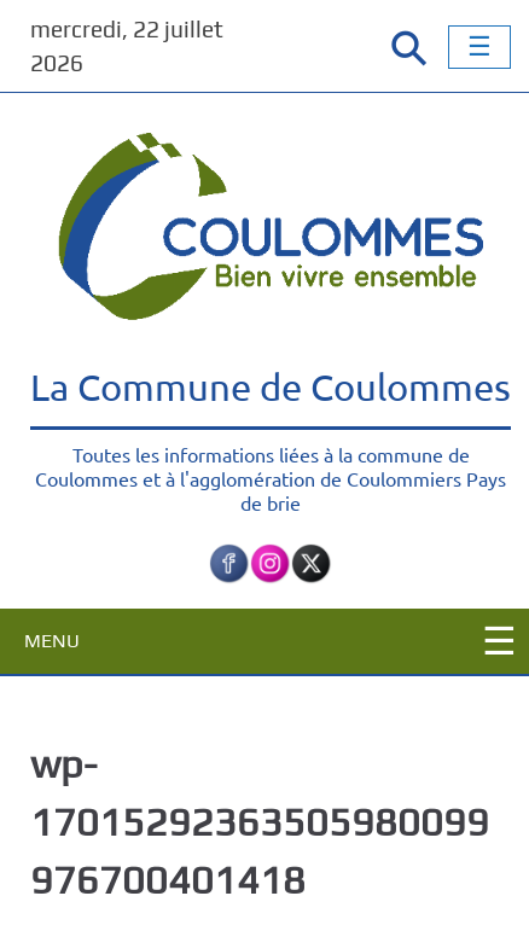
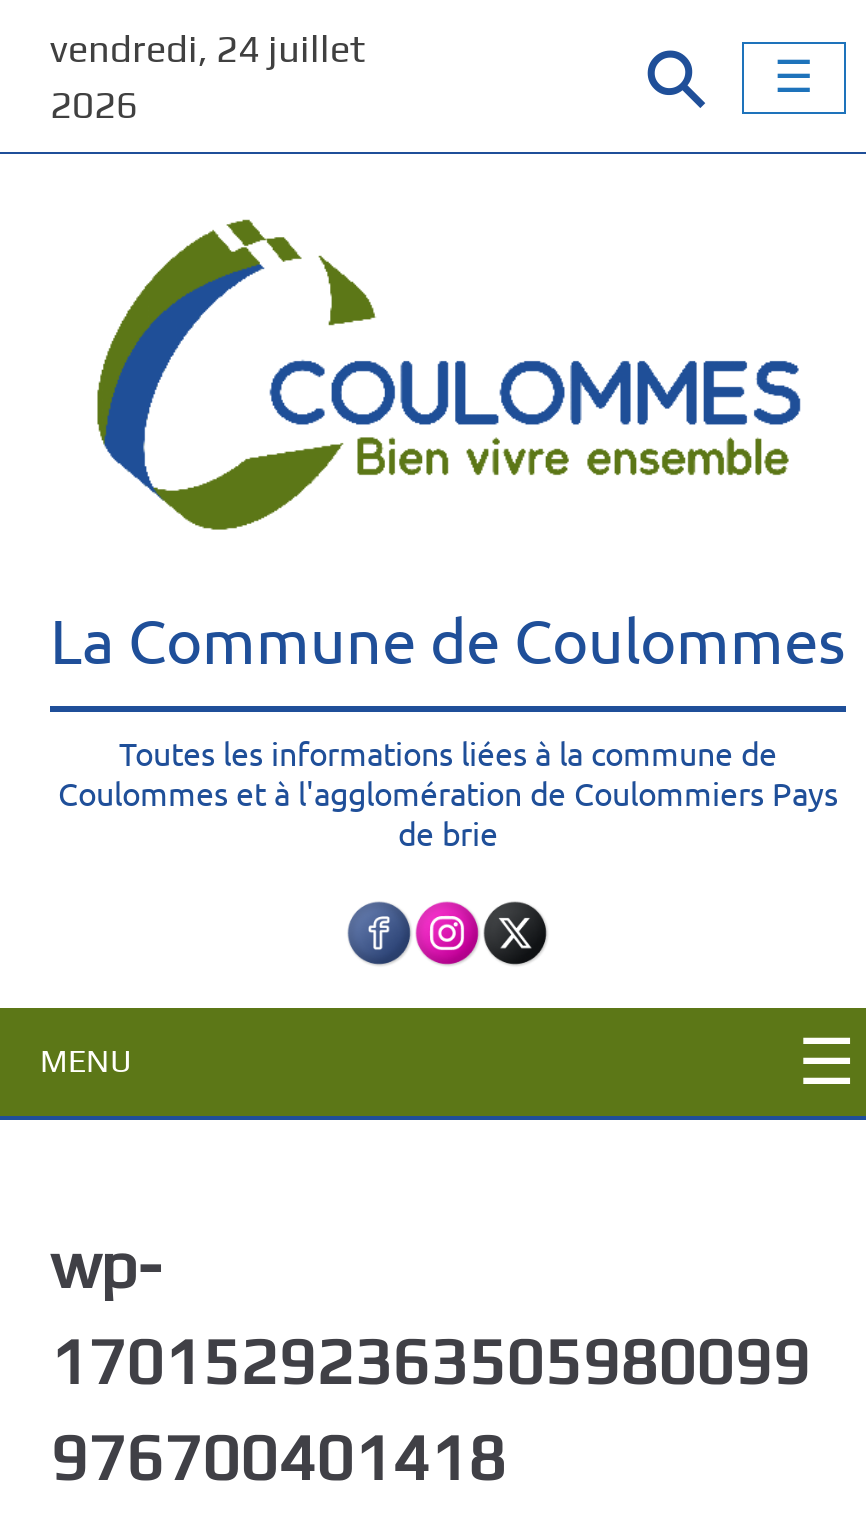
[30,16,223,42] mercredi, 22 juillet -> [50,26,366,70] vendredi, 24 juillet

